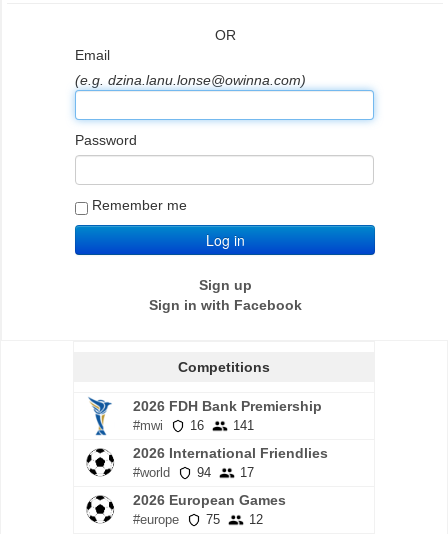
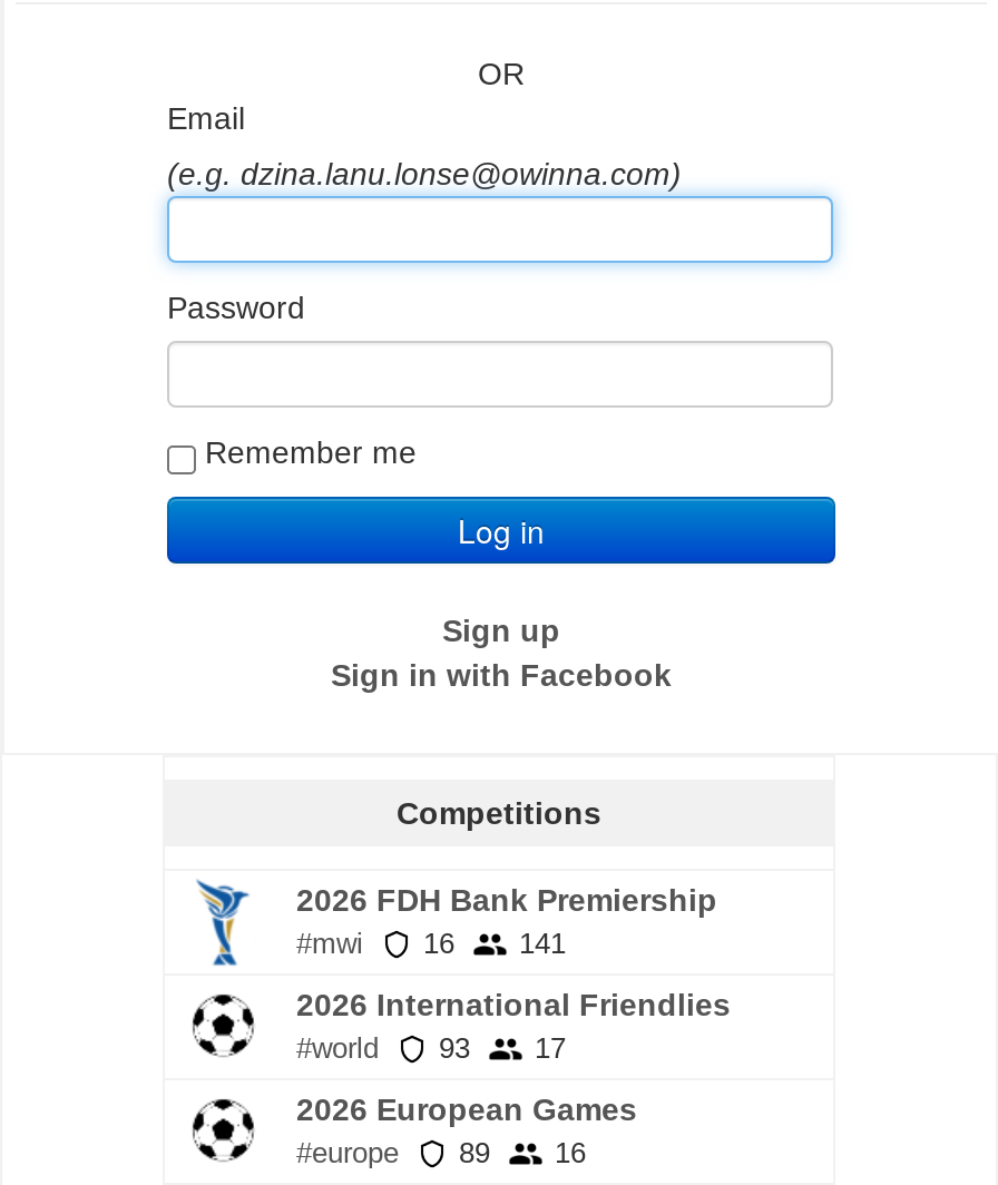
[133,465,254,480] #world 94 17 -> [296,1032,566,1065] #world 93 17
[202,512,263,527] 75 | 12 -> [450,1137,586,1170] 89 | 16

